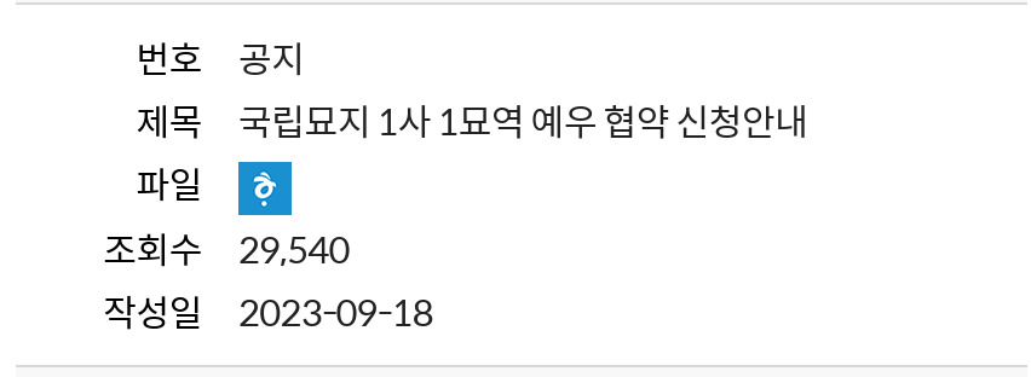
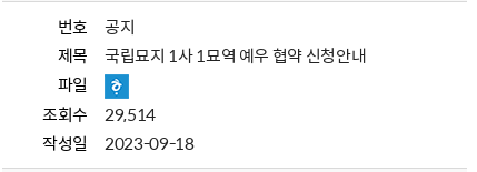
[103,222,349,275] 조회수 29,540 -> [42,102,156,127] 조회수 29,514

